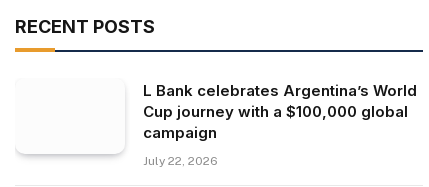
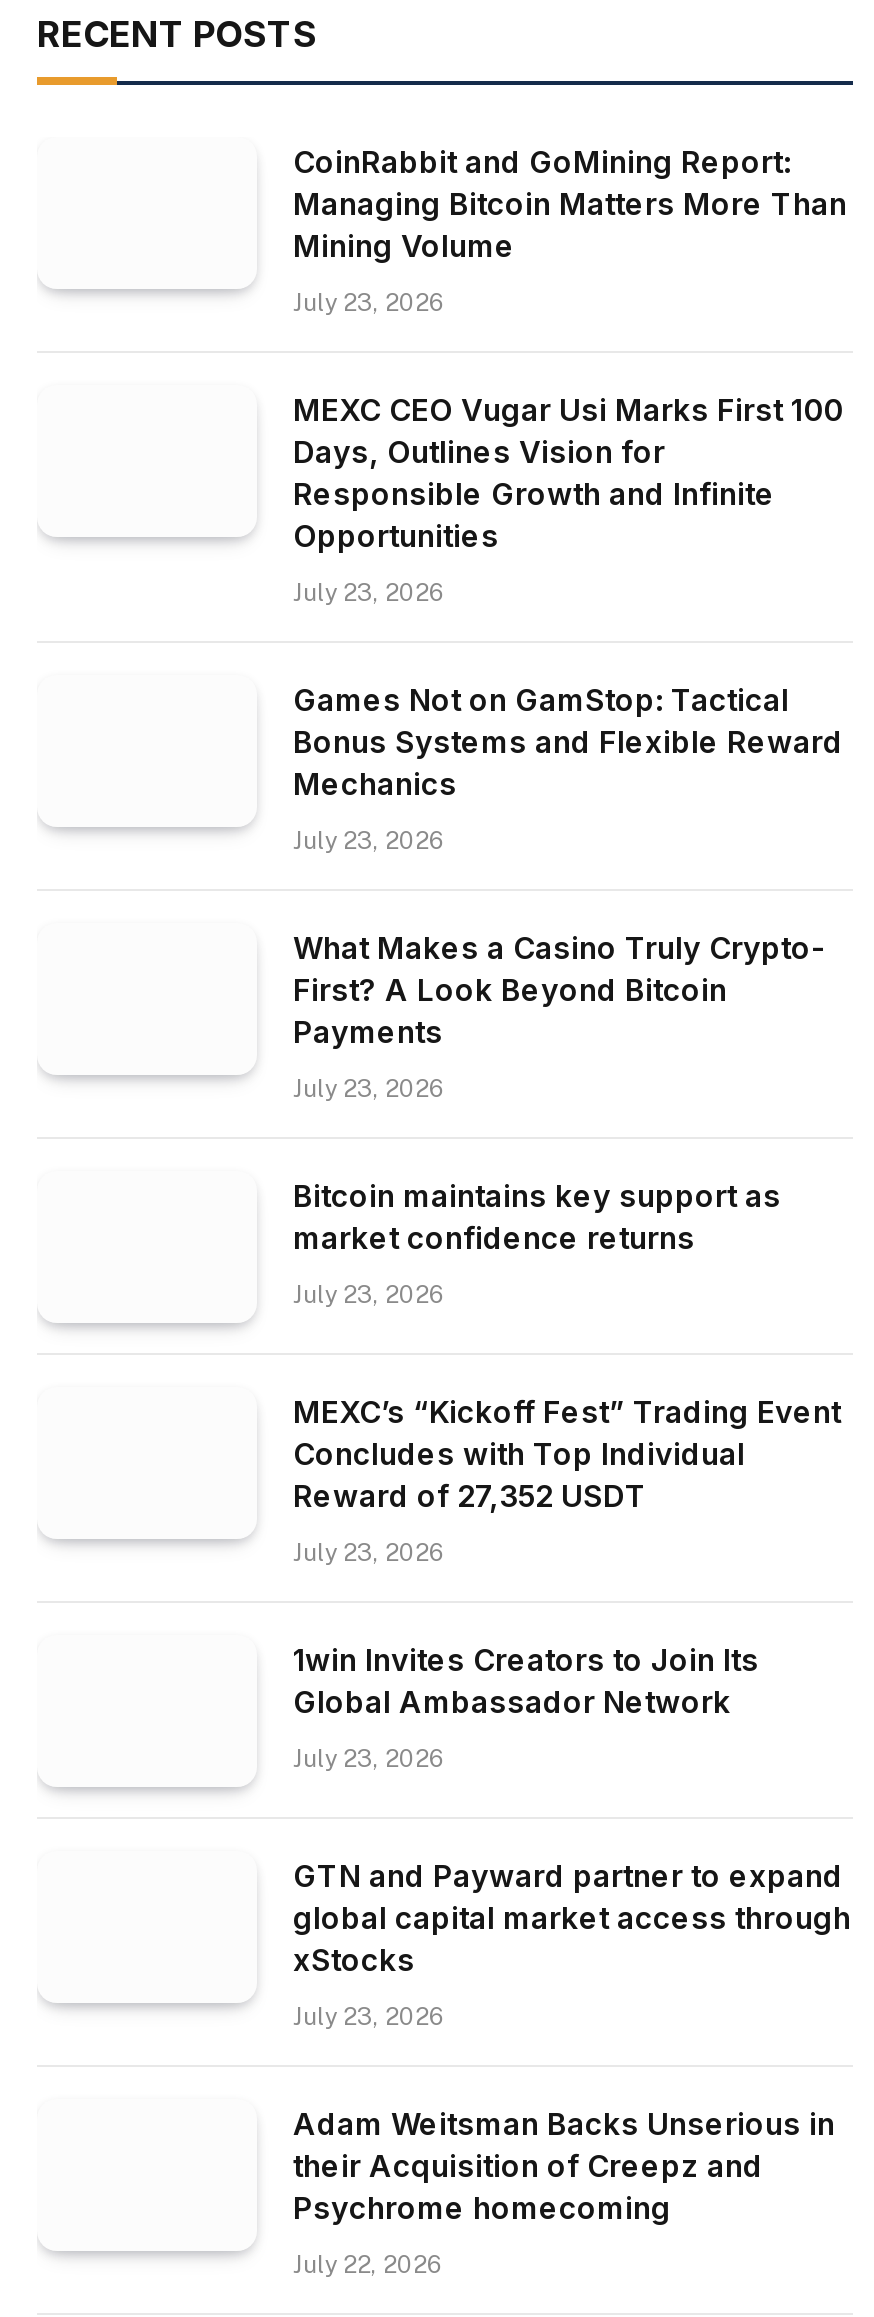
[143,81,417,142] L Bank celebrates Argentina’s World | Cup journey with a $100,000 global | campaign -> [293,143,851,2227] CoinRabbit and GoMining Report: | Managing Bitcoin Matters More Than | Mining Volume | July 23, 2026 | MEXC CEO Vugar Usi Marks First 100 | Days, Outlines Vision for | Responsible Growth and Infinite | Opportunities | July 23, 2026 | Games Not on GamStop: Tactical | Bonus Systems and Flexible Reward | Mechanics | July 23, 2026 | What Makes a Casino Truly Crypto- | First? A Look Beyond Bitcoin | Payments | July 23, 2026 | Bitcoin maintains key support as | market confidence returns | July 23, 2026 | MEXC’s “Kickoff Fest” Trading Event | Concludes with Top Individual | Reward of 27,352 USDT | July 23, 2026 | 1win Invites Creators to Join Its | Global Ambassador Network | July 23, 2026 | GTN and Payward partner to expand | global capital market access through | xStocks | July 23, 2026 | Adam Weitsman Backs Unserious in | their Acquisition of Creepz and | Psychrome homecoming

